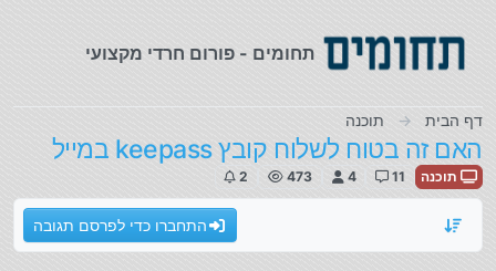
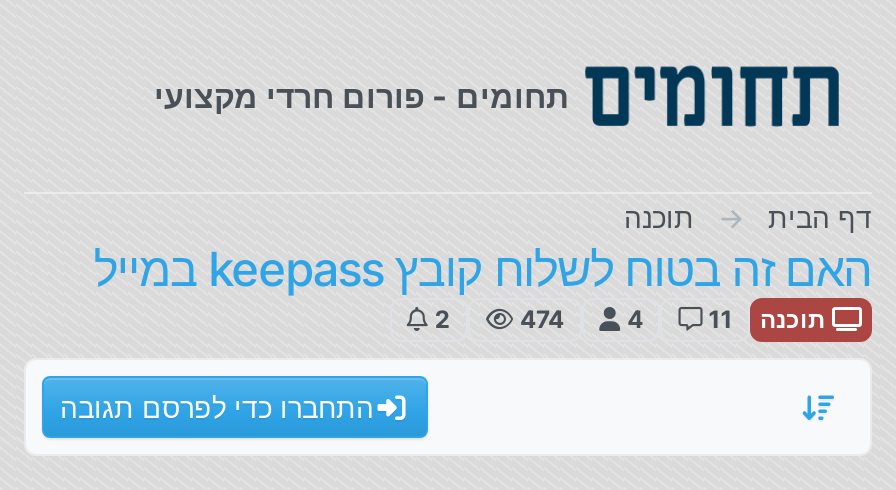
[287,168,312,185] 473 -> [520,304,564,334] 474

